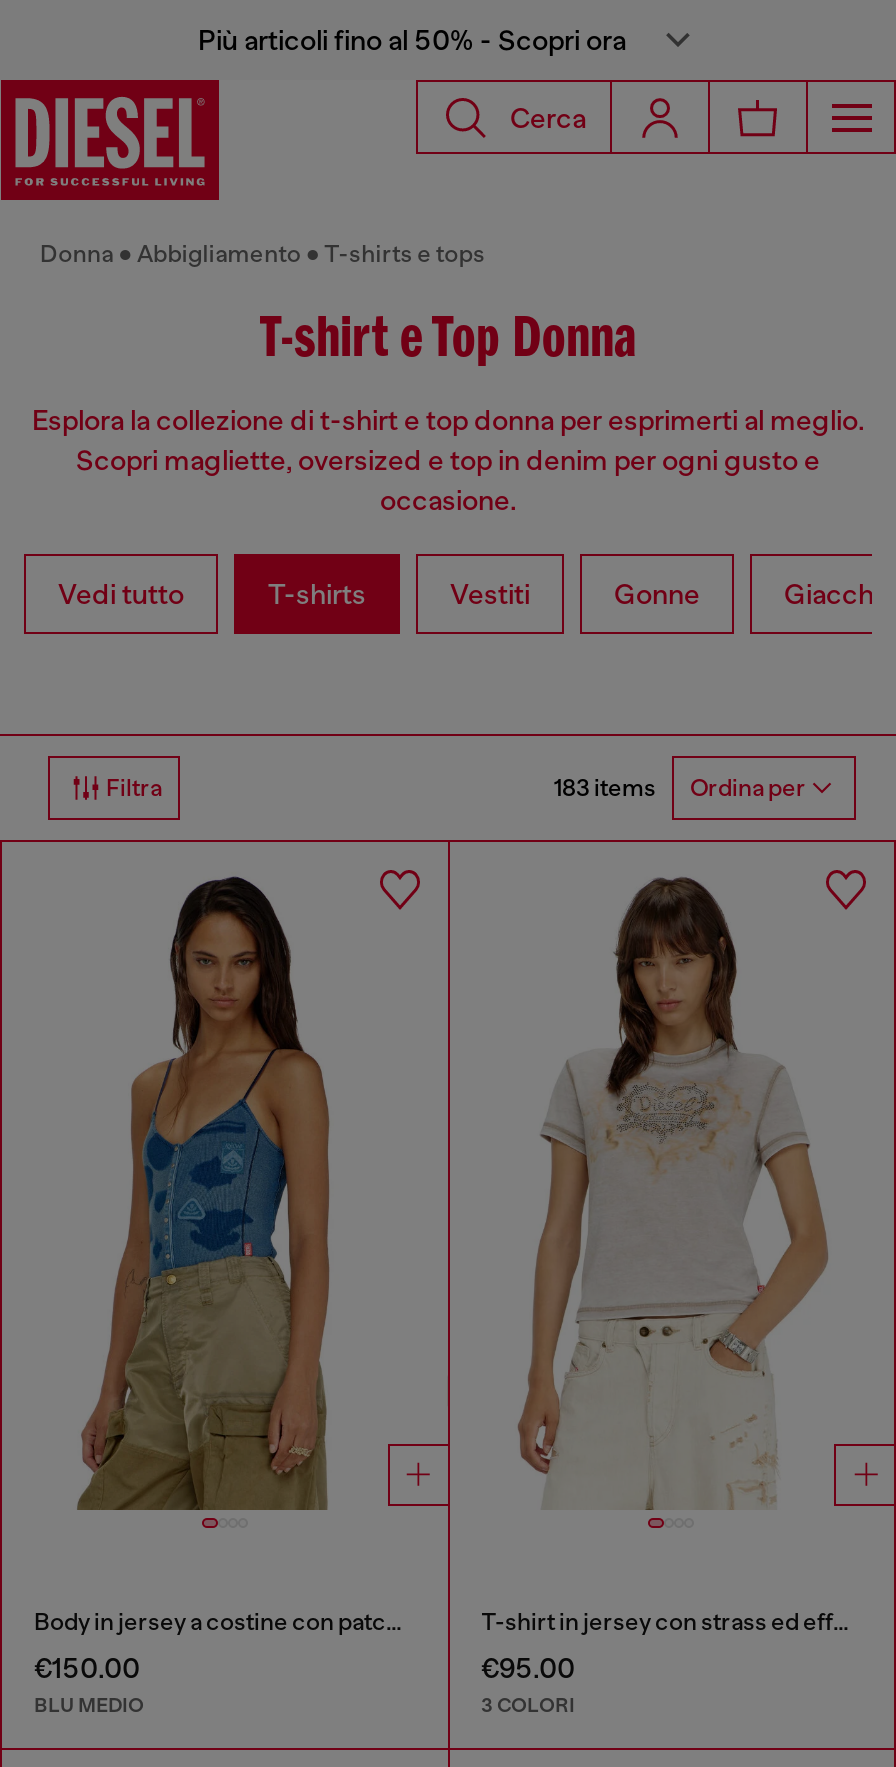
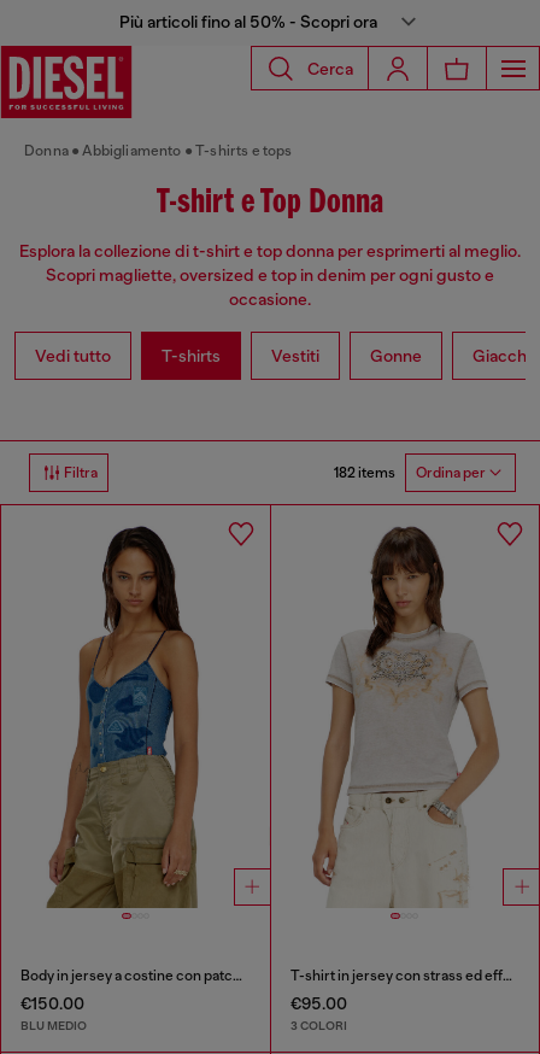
[554,774,806,803] 183 items Ordina per -> [334,464,486,482] 182 items Ordina per

